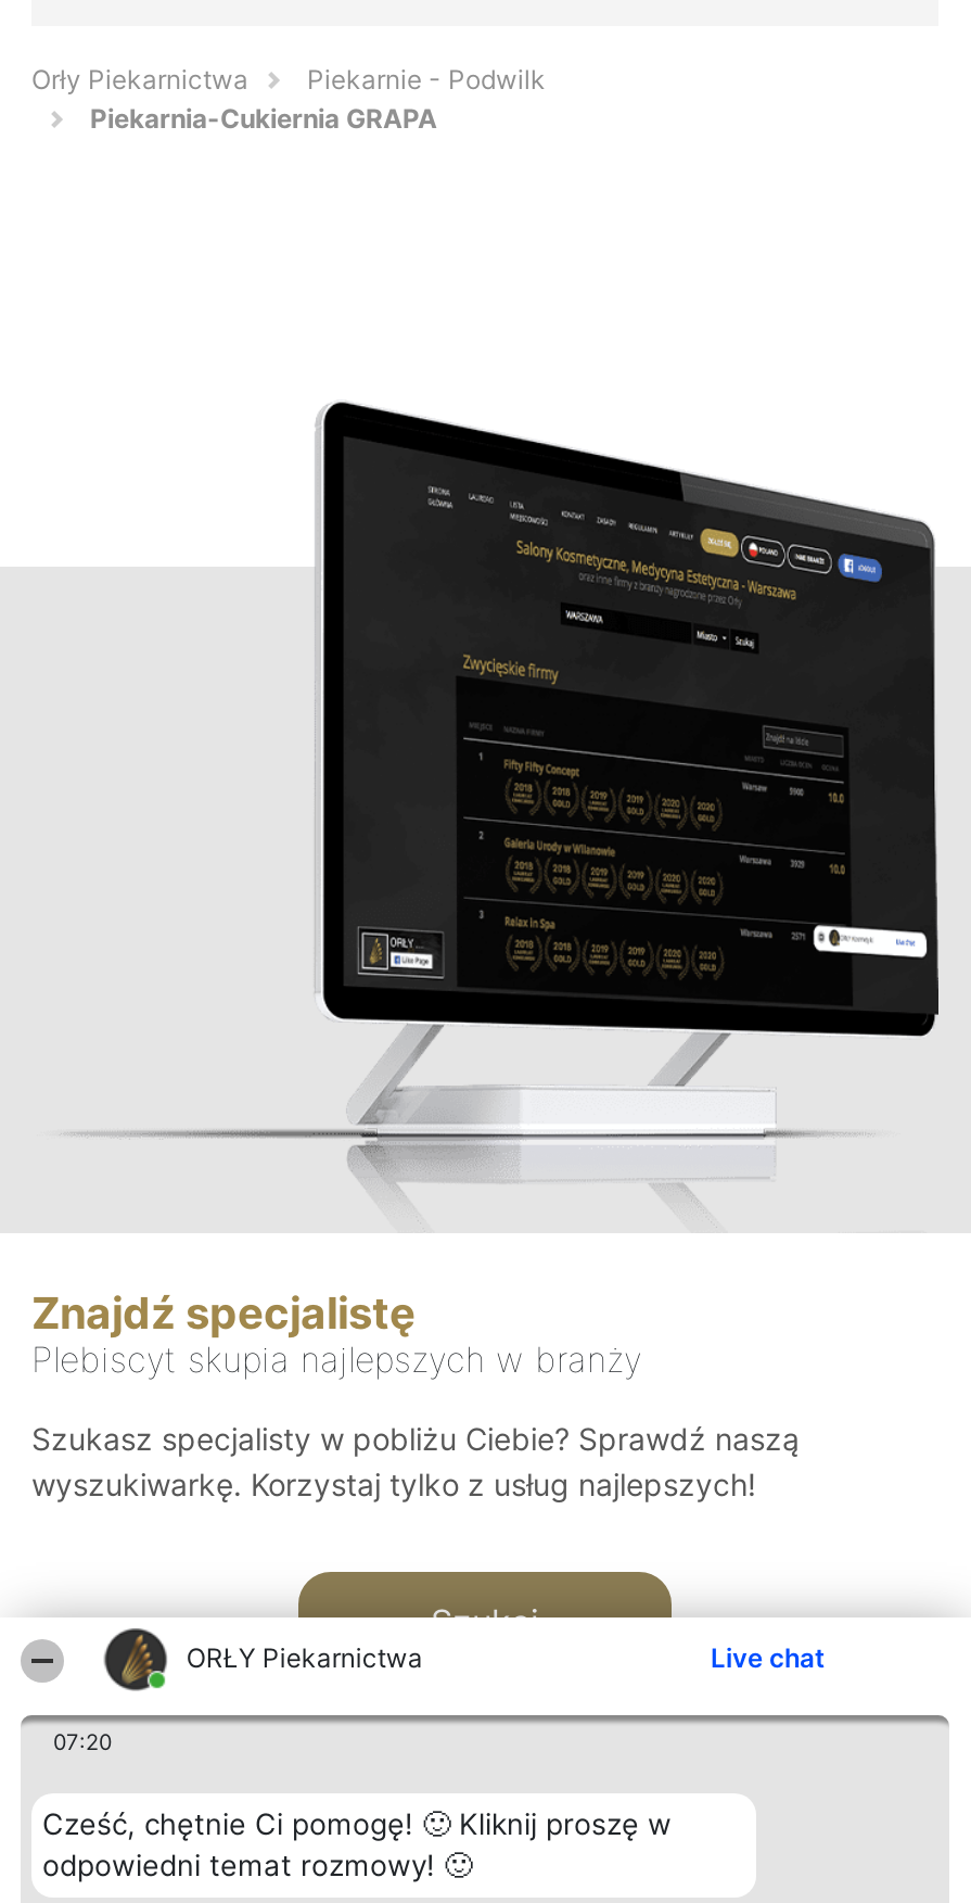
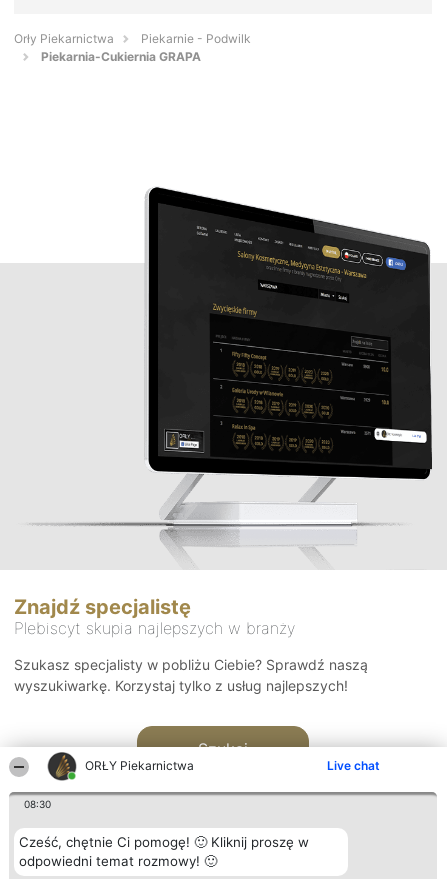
[53,1728,112,1754] 07:20 -> [24,798,51,810] 08:30

